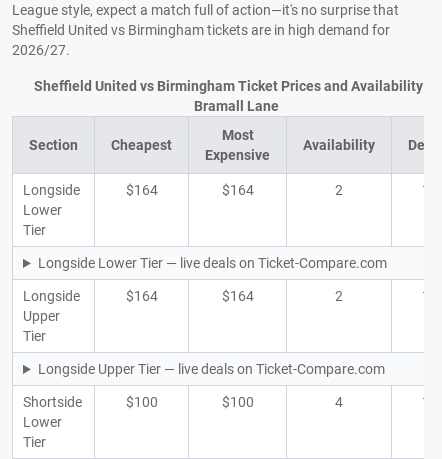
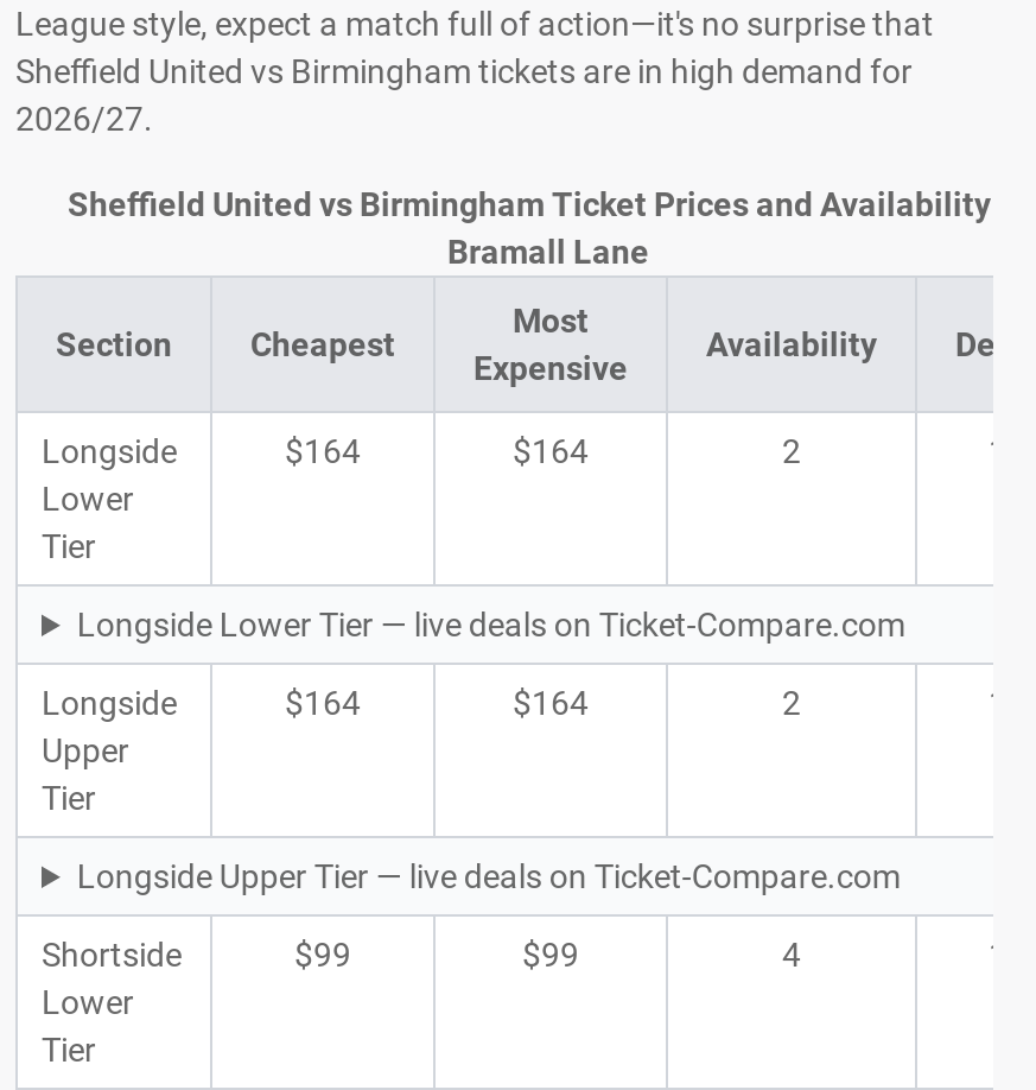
[125,394,157,410] $100 -> [294,936,351,974] $99
[221,394,253,410] $100 -> [522,936,579,974] $99

